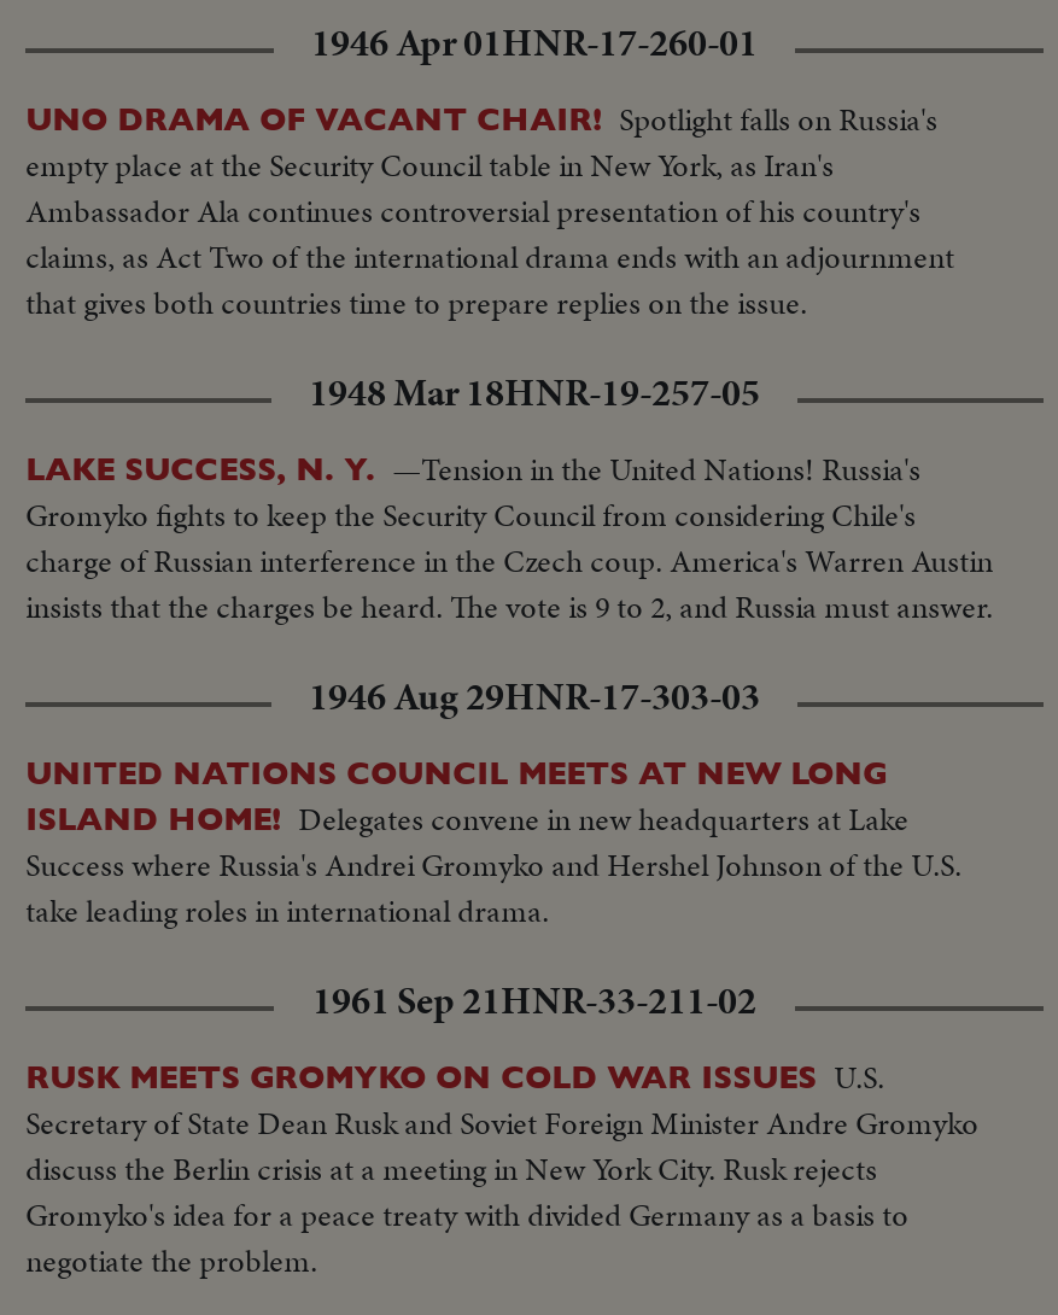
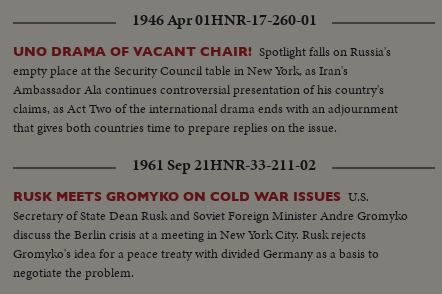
[26,367,993,934] 1948 Mar 18HNR-19-257-05 | LAKE SUCCESS, N. Y. —Tension in the United Nations! Russia's | Gromyko fights to keep the Security Council from considering Chile's | charge of Russian interference in the Czech coup. America's Warren Austin | insists that the charges be heard. The vote is 9 to 2, and Russia must answer. | 1946 Aug 29HNR-17-303-03 | UNITED NATIONS COUNCIL MEETS AT NEW LONG | ISLAND HOME! Delegates convene in new headquarters at Lake | Success where Russia's Andrei Gromyko and Hershel Johnson of the U.S. | take leading roles in international drama. -> none

